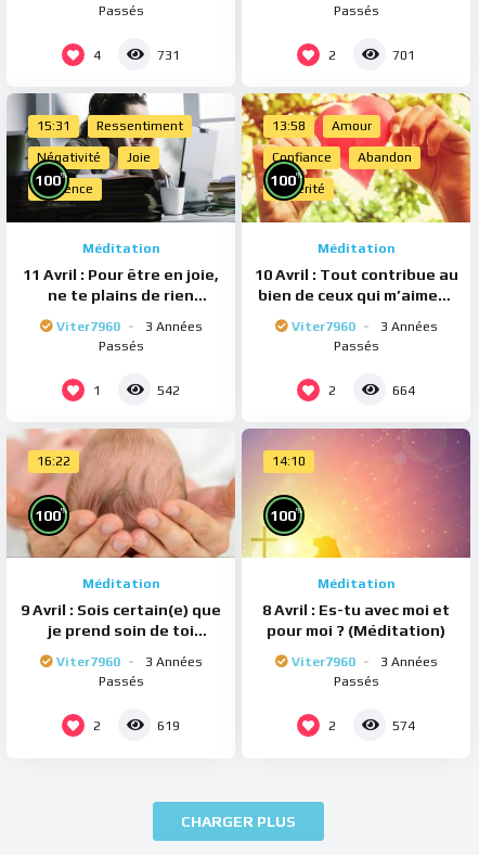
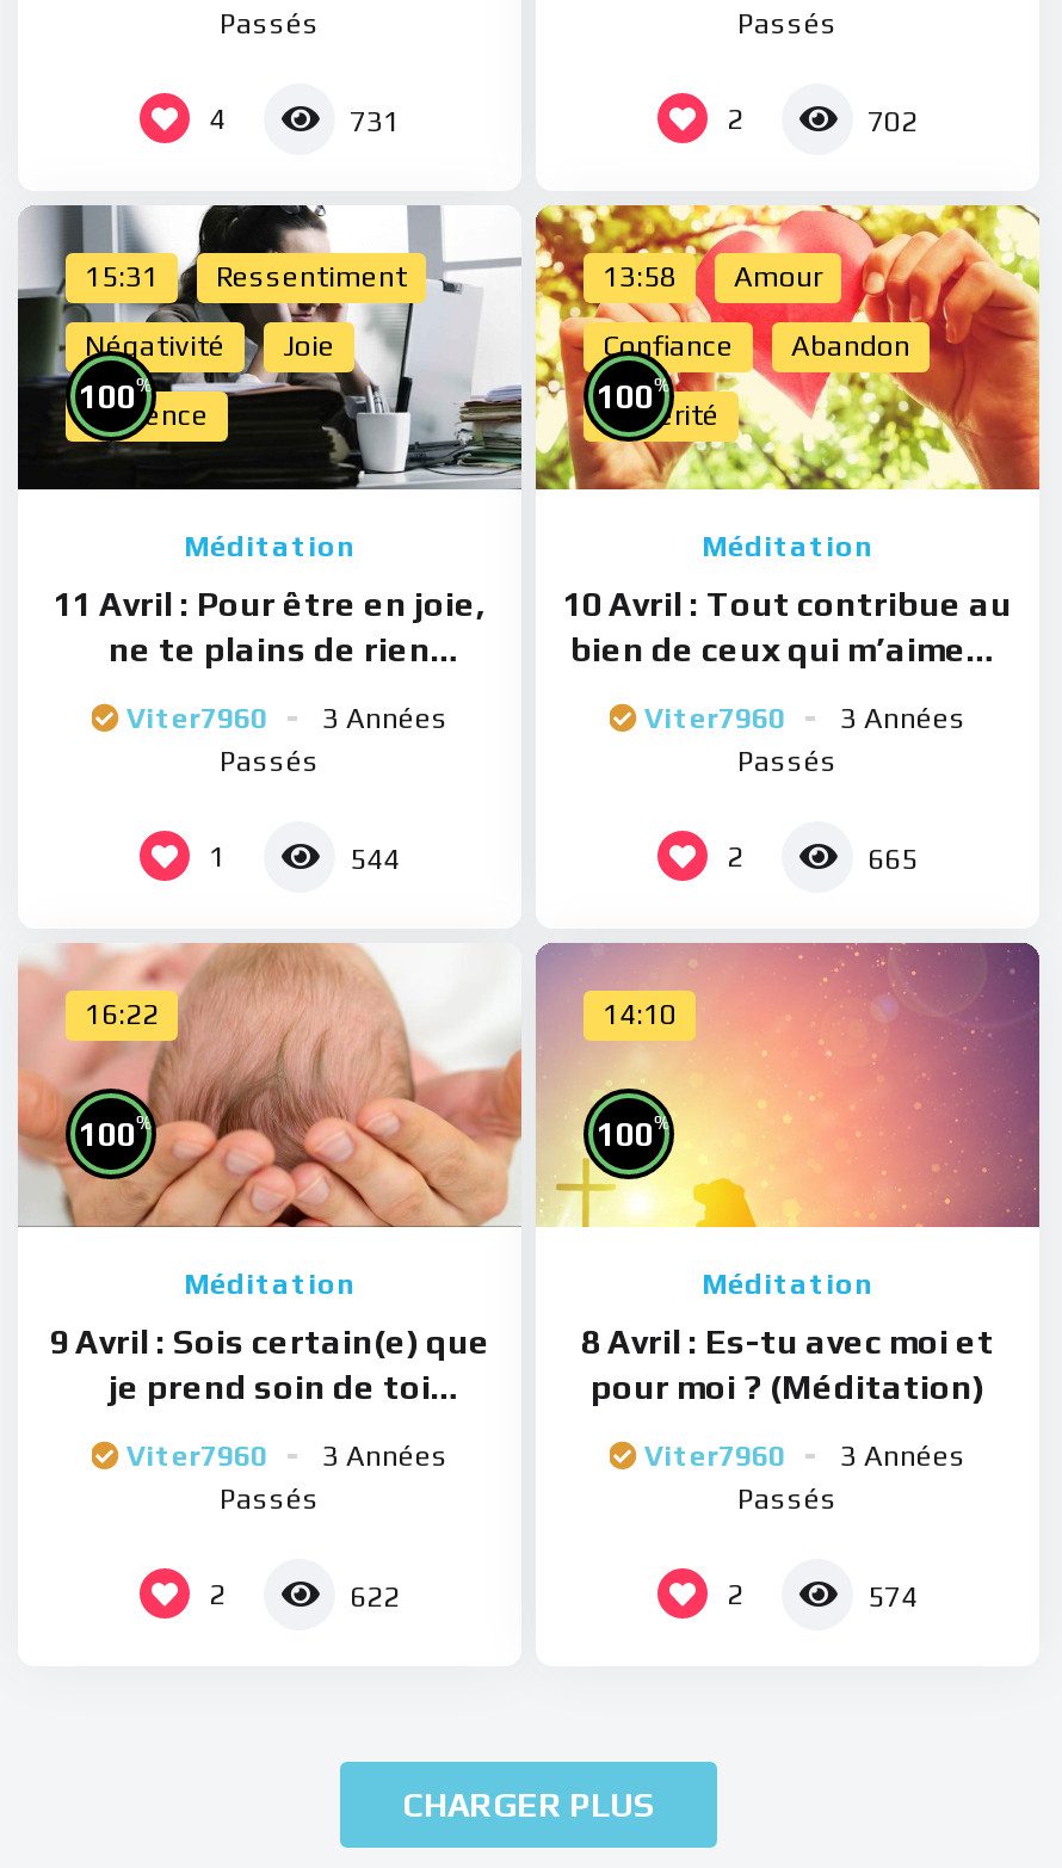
[392,48,415,63] 701 -> [867,105,918,138] 702
[157,383,180,398] 542 -> [350,843,400,876] 544
[392,383,415,398] 664 -> [867,843,918,876] 665
[157,719,180,734] 619 -> [350,1581,400,1614] 622

